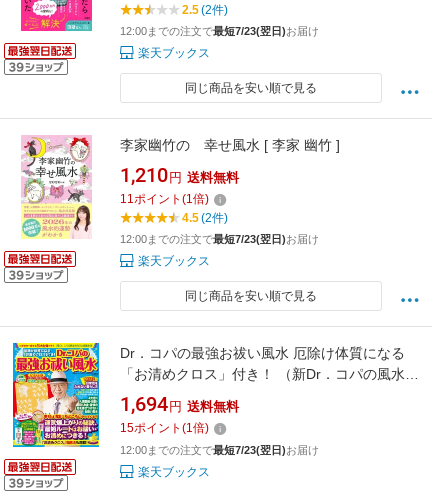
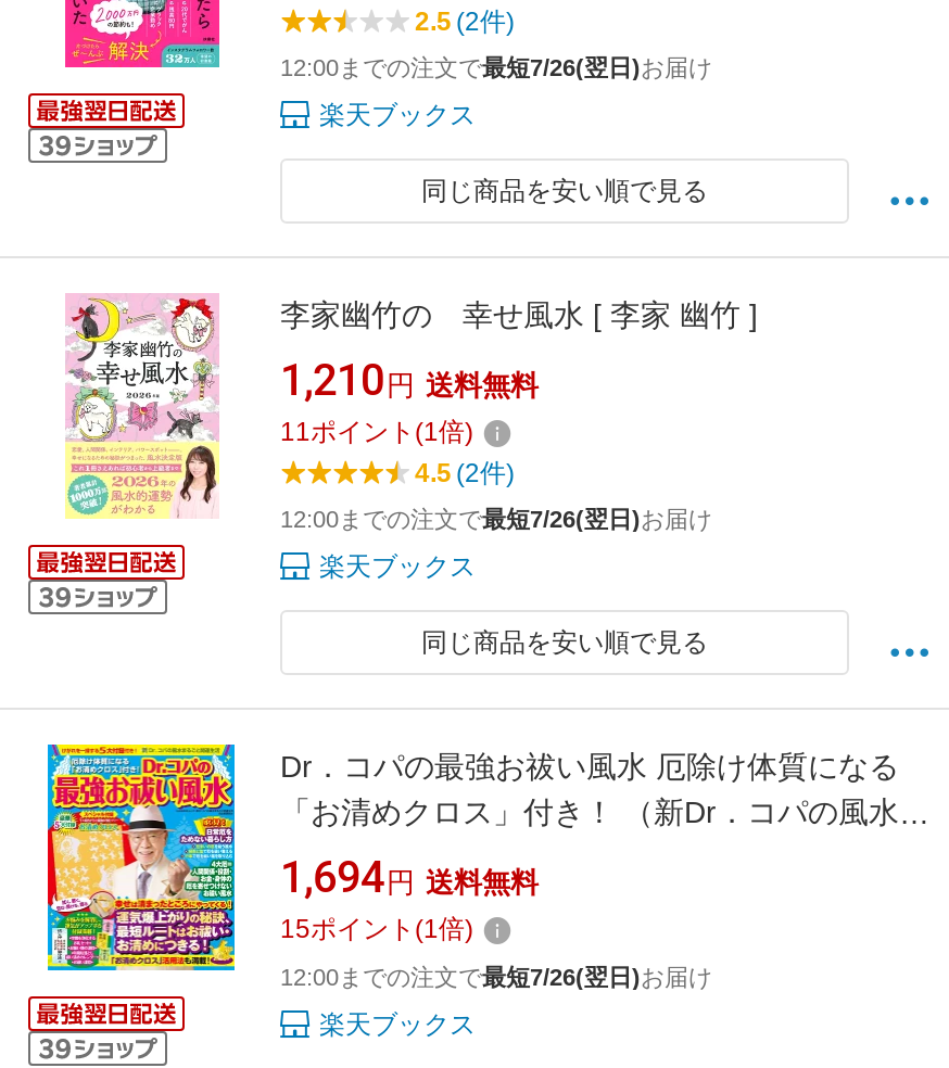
[120,25,319,37] 12:00までの注文で最短7/23(翌日)お届け -> [280,55,712,81] 12:00までの注文で最短7/26(翌日)お届け
[120,233,319,245] 12:00までの注文で最短7/23(翌日)お届け -> [280,507,712,533] 12:00までの注文で最短7/26(翌日)お届け
[120,444,319,456] 12:00までの注文で最短7/23(翌日)お届け -> [280,965,712,991] 12:00までの注文で最短7/26(翌日)お届け

